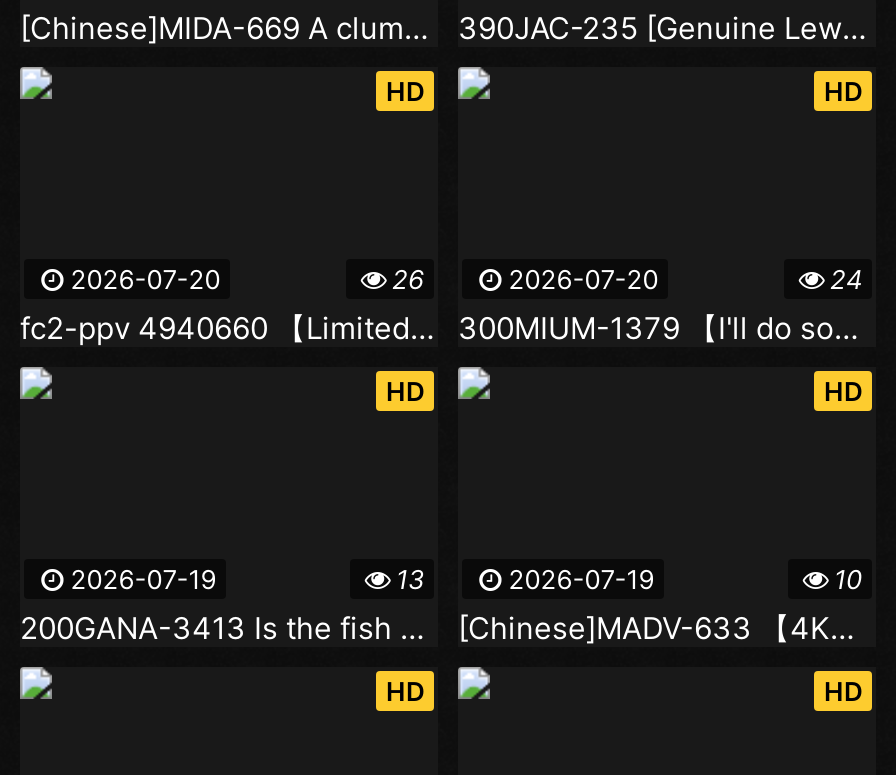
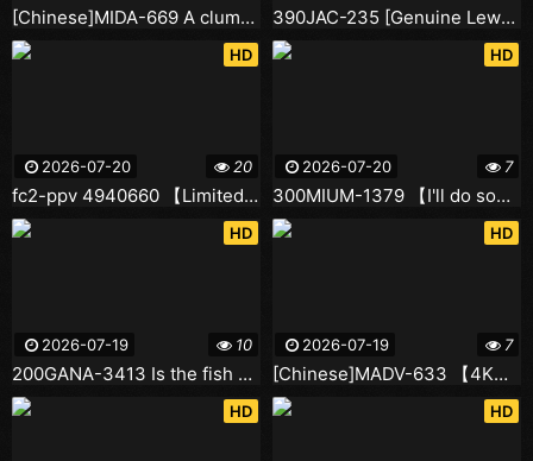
[392,263,424,295] 26 -> [233,157,252,176] 20
[830,263,862,295] 24 -> [504,157,513,176] 7
[396,562,424,594] 13 -> [236,334,252,353] 10
[834,562,862,594] 10 -> [504,334,513,353] 7

